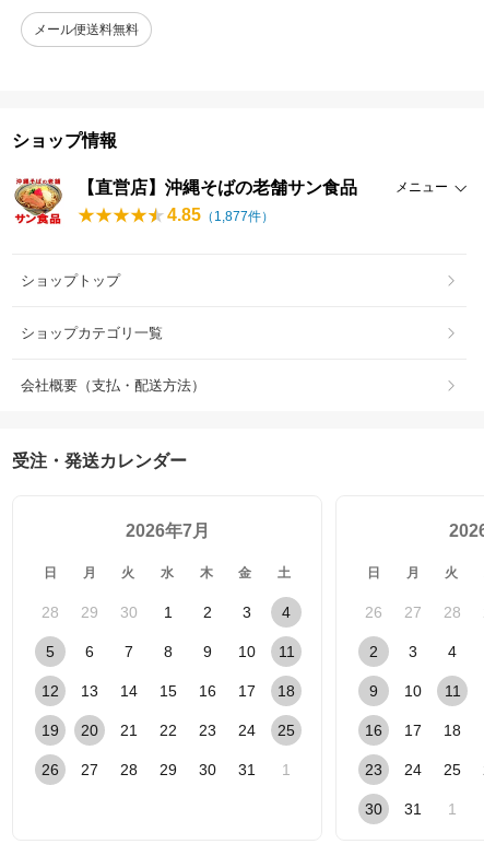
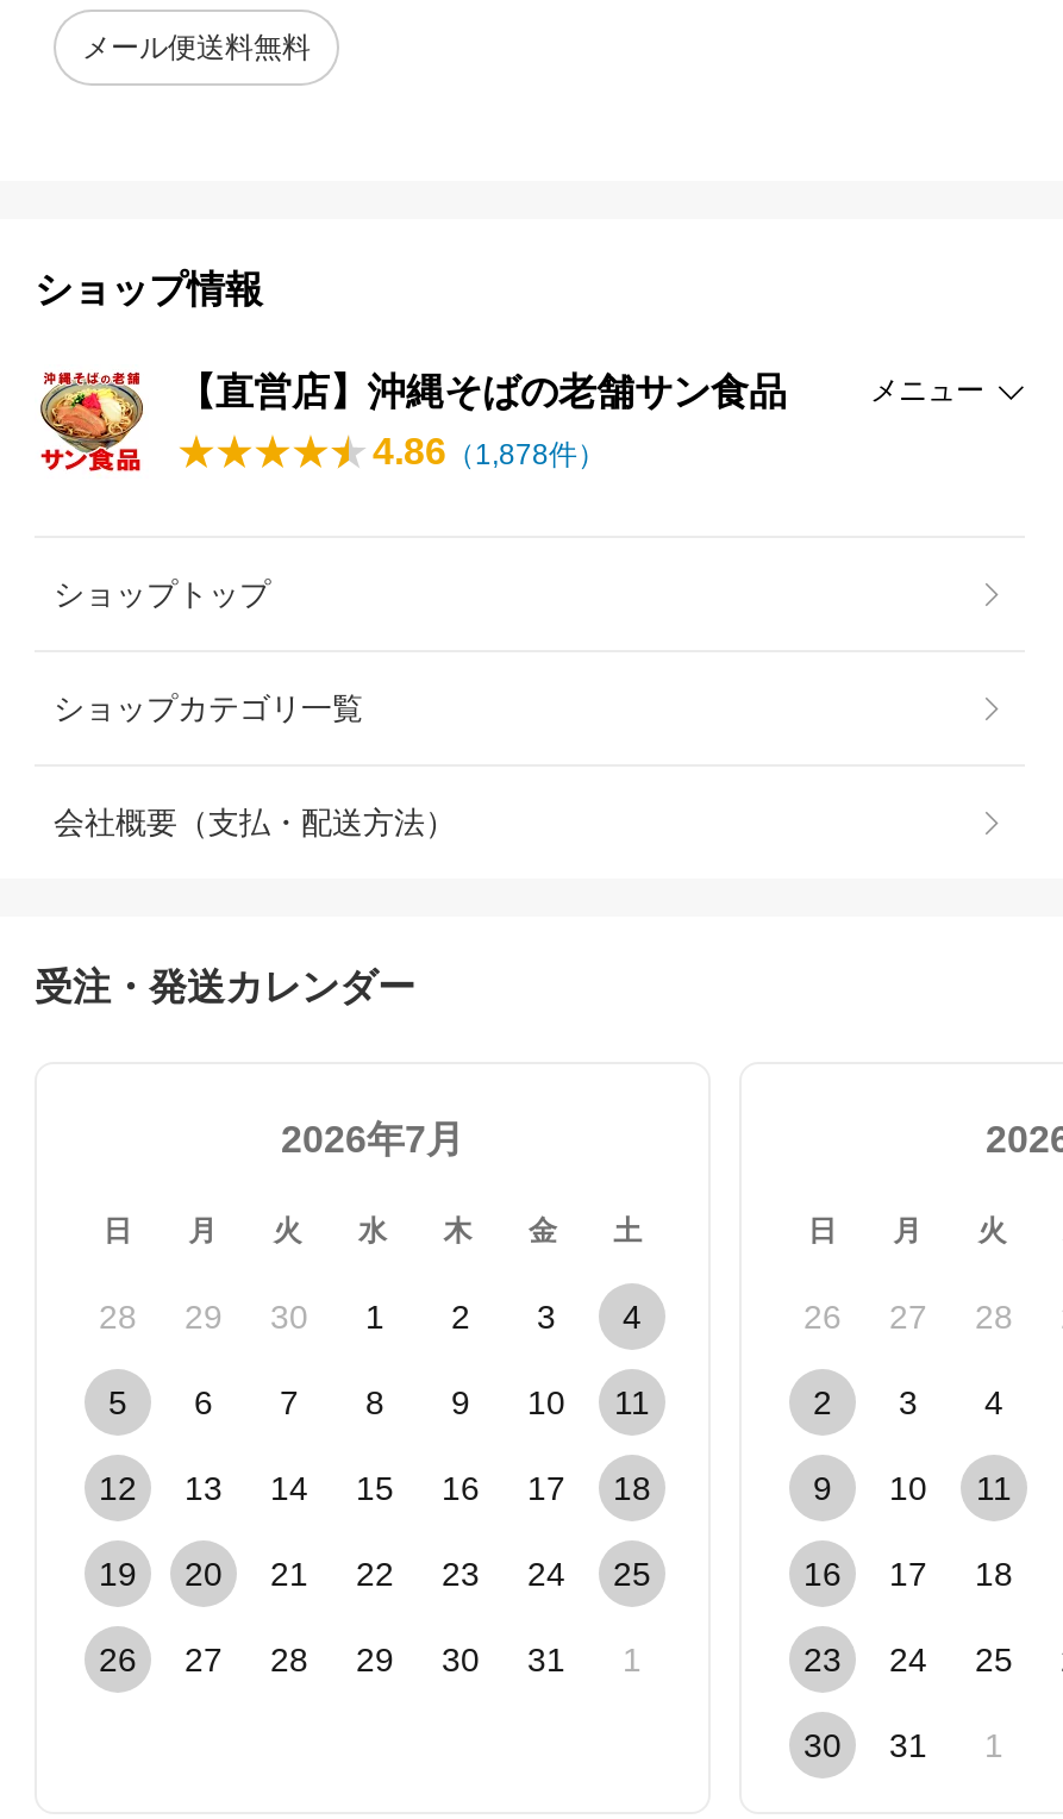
[167,206,274,224] 4.85（1,877件） -> [373,432,606,472] 4.86（1,878件）

